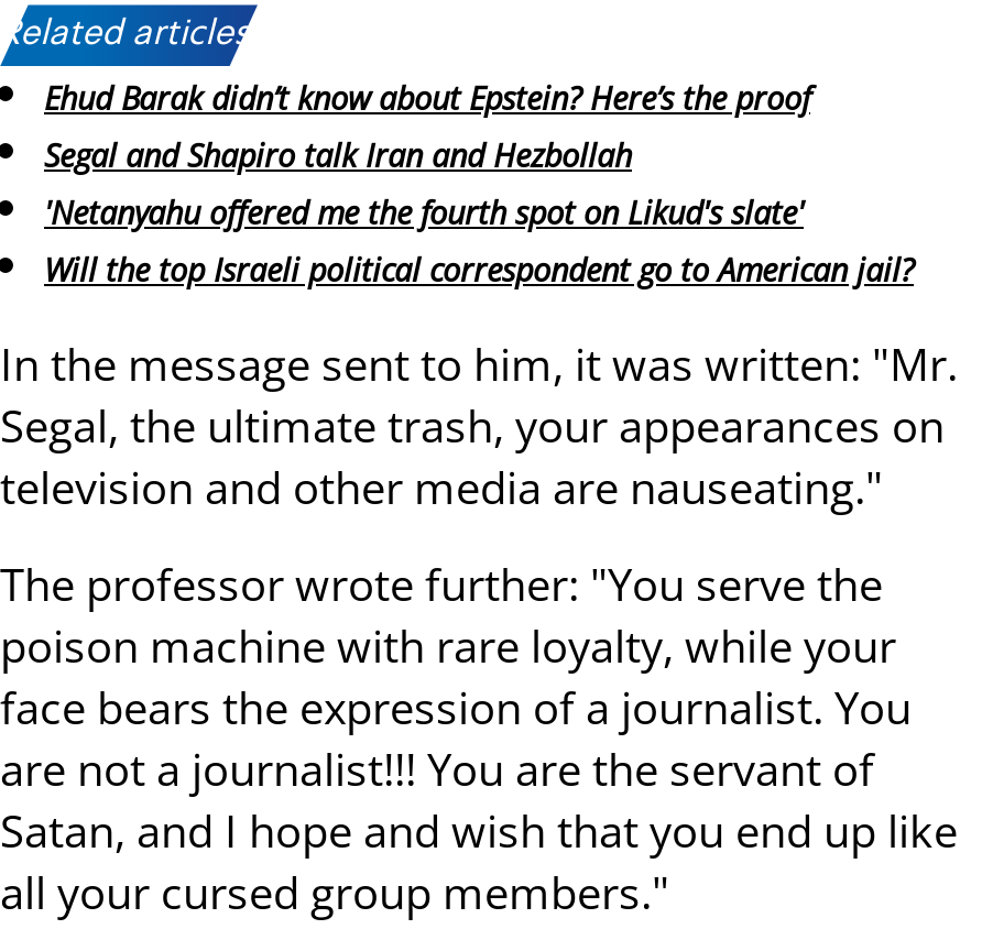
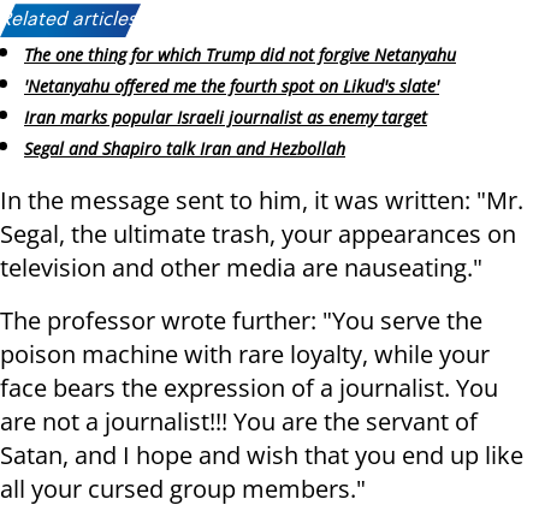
[44,78,810,120] Ehud Barak didn’t know about Epstein? Here’s the proof -> [24,44,456,66] The one thing for which Trump did not forgive Netanyahu
moved [44,135,632,176] -> [24,137,345,160]: Segal and Shapiro talk Iran and Hezbollah
moved [44,191,804,233] -> [24,75,439,98]: 'Netanyahu offered me the fourth spot on Likud's slate'
[44,248,914,290] Will the top Israeli political correspondent go to American jail? -> [24,106,427,129] Iran marks popular Israeli journalist as enemy target

